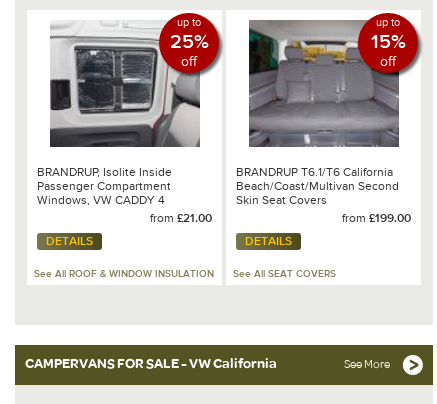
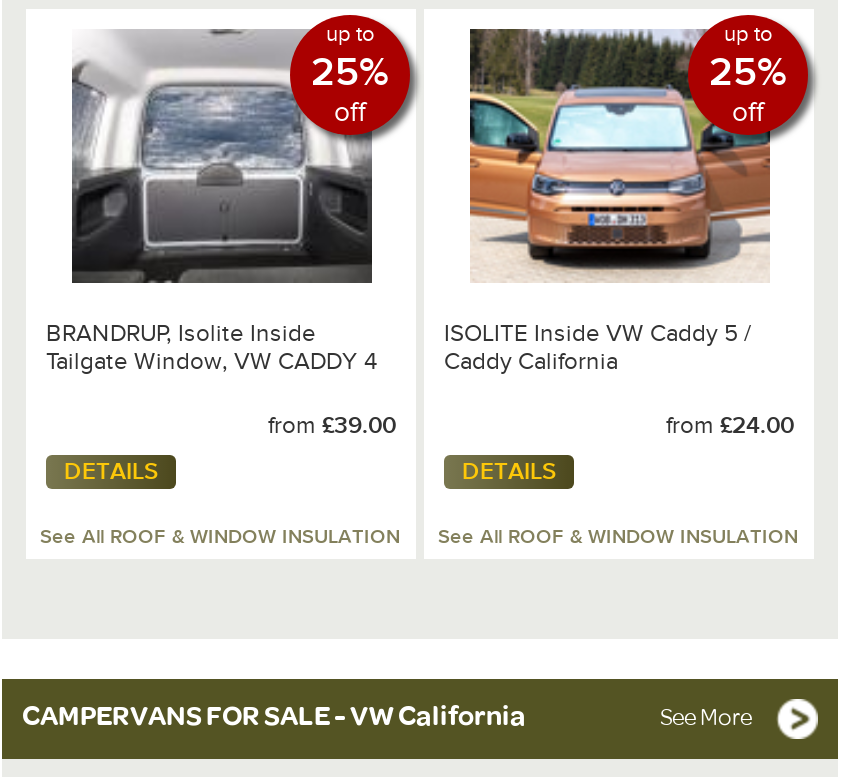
[37,21,212,225] [image] | Passenger Compartment | Windows, VW CADDY 4 | from £21.00 -> [46,29,396,439] [image] | Tailgate Window, VW CADDY 4 | from £39.00
[248,20,405,148] [image] | 15% -> [468,29,787,283] [image] | 25%
[236,165,411,225] BRANDRUP T6.1/T6 California | Beach/Coast/Multivan Second | Skin Seat Covers | from £199.00 -> [444,319,794,439] ISOLITE Inside VW Caddy 5 / | Caddy California | from £24.00
[233,268,336,279] See All SEAT COVERS -> [438,525,798,547] See All ROOF & WINDOW INSULATION

